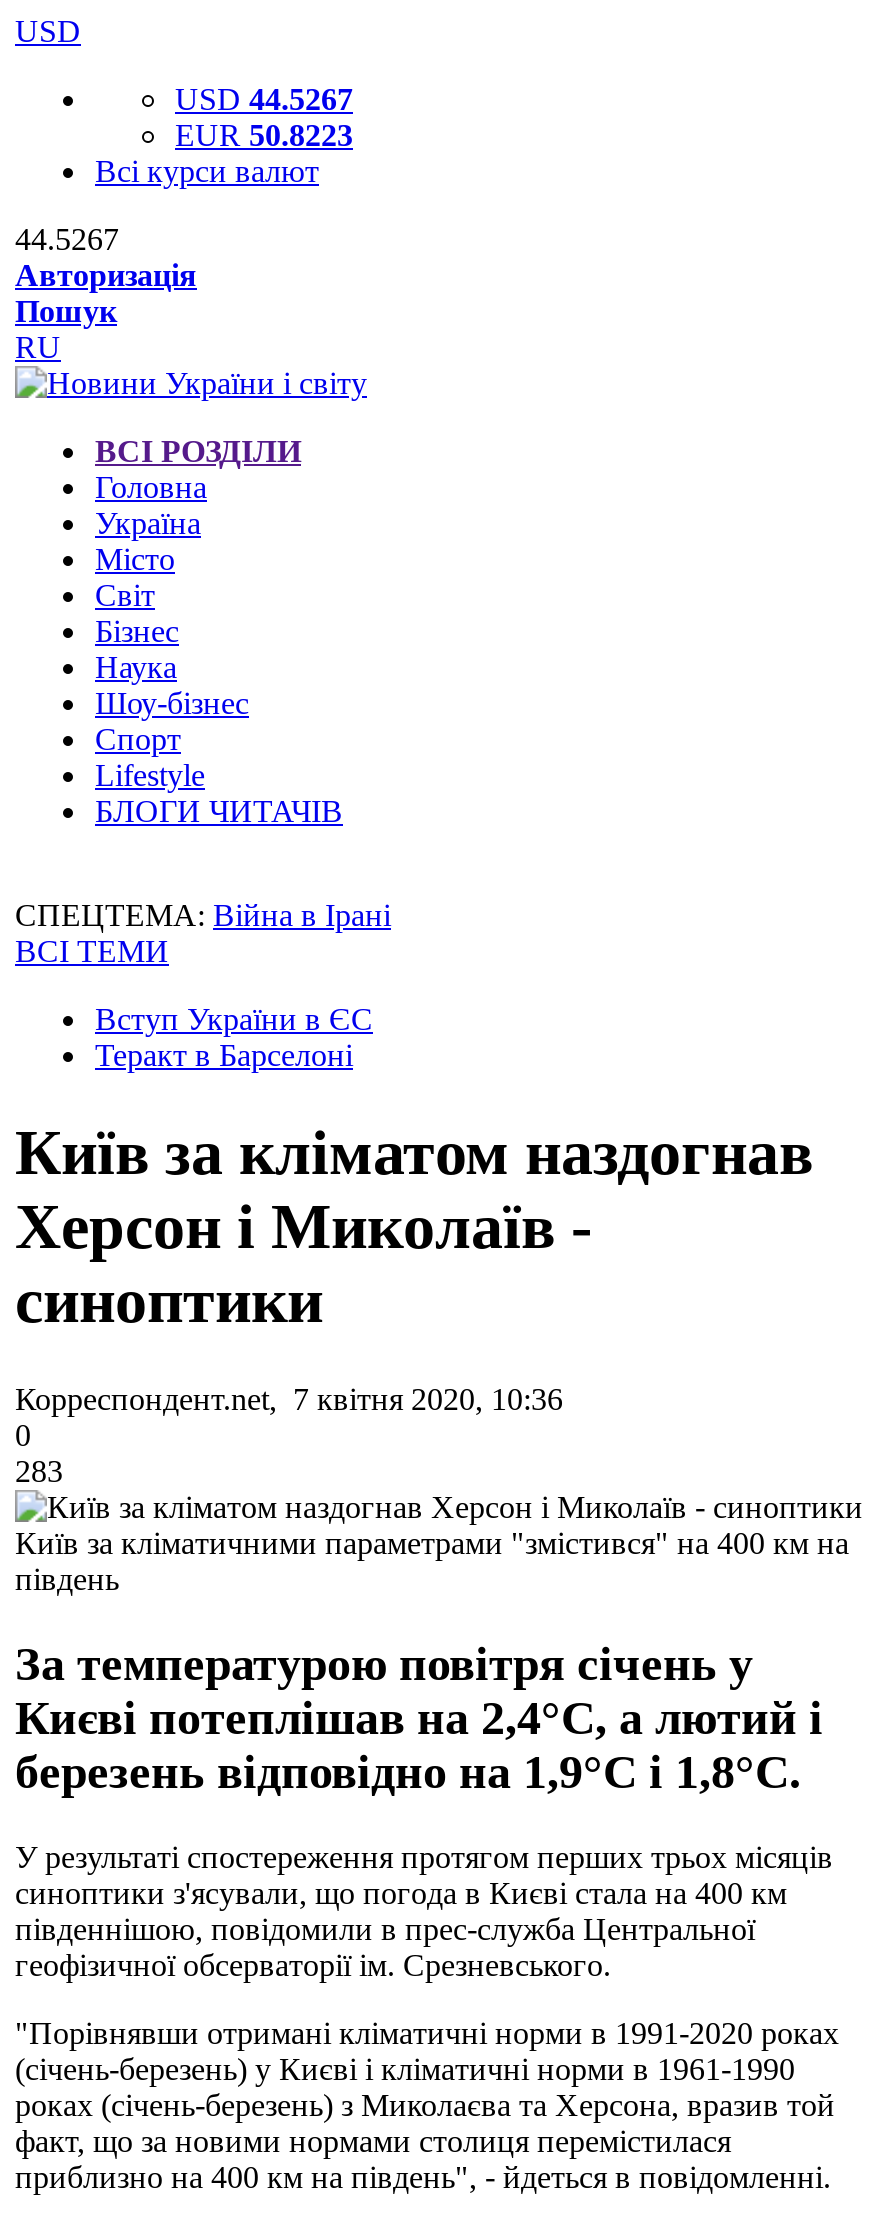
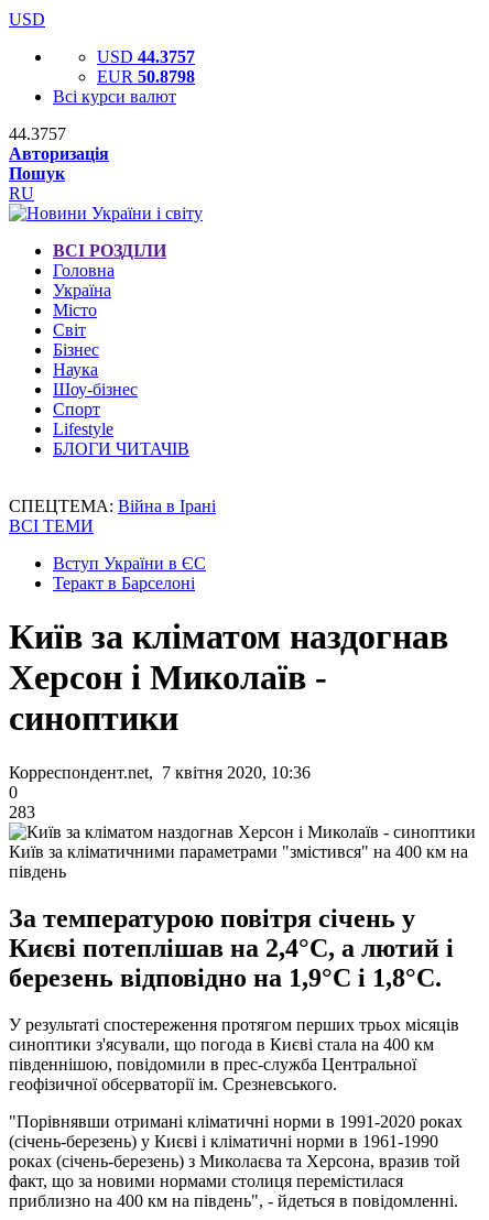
[175,82,353,116] USD 44.5267 -> [97,47,195,66] USD 44.3757
[175,118,353,152] EUR 50.8223 -> [97,67,195,86] EUR 50.8798
[15,222,119,256] 44.5267 -> [9,124,66,143] 44.3757

